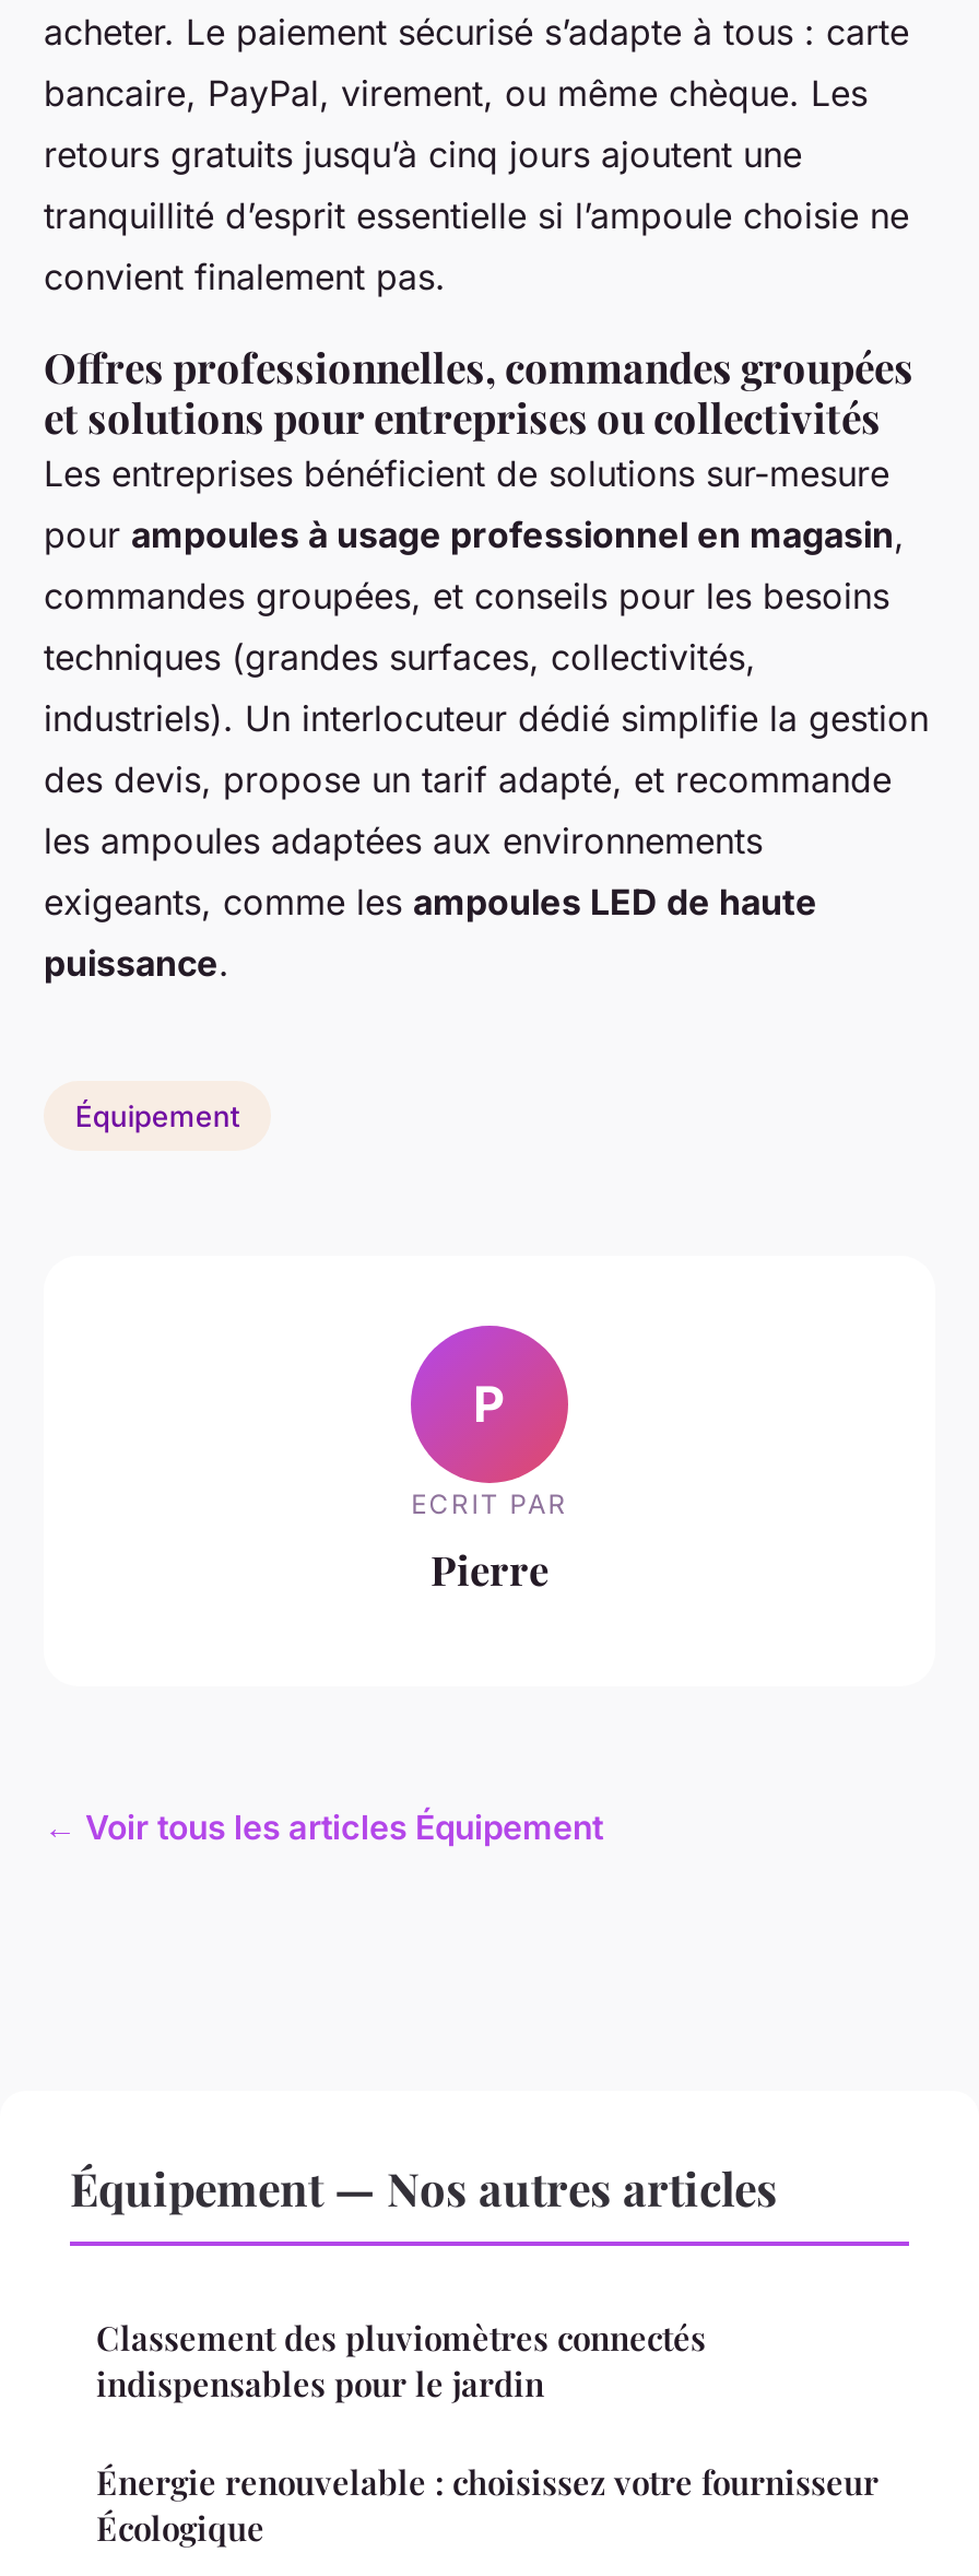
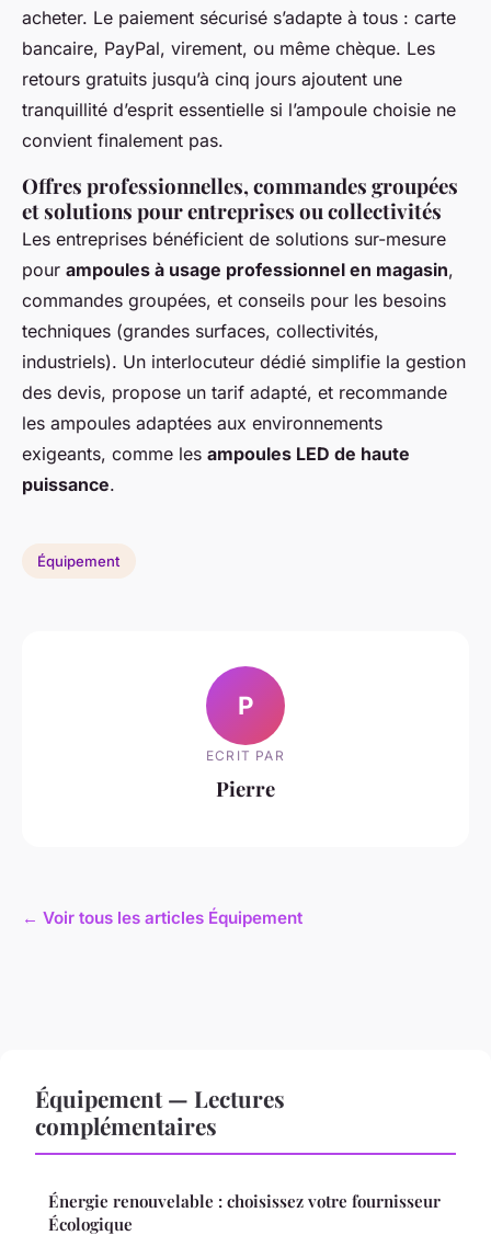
[70,2157,778,2406] Équipement — Nos autres articles | Classement des pluviomètres connectés | indispensables pour le jardin -> [35,1083,285,1141] Équipement — Lectures | complémentaires

